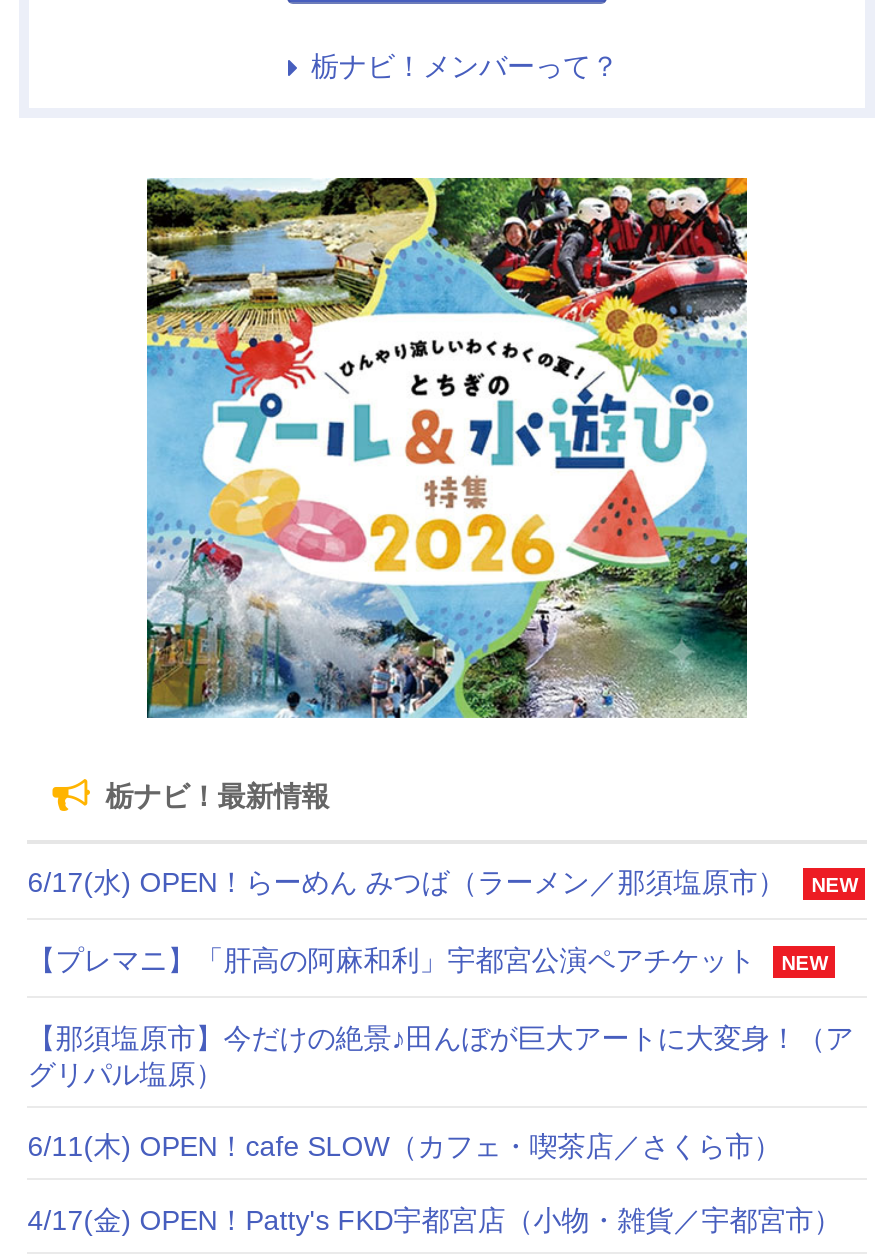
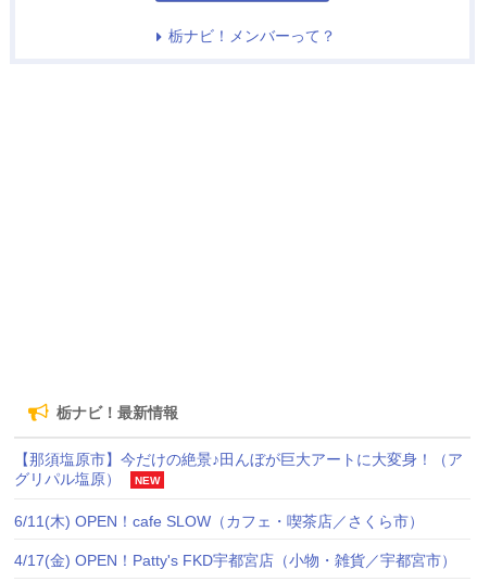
[145,176,749,720] [image] -> none
[28,866,858,976] 6/17(水) OPEN！らーめん みつば（ラーメン／那須塩原市） | NEW | 【プレマニ】「肝高の阿麻和利」宇都宮公演ペアチケット | NEW -> none
none -> [135,475,160,487] NEW

